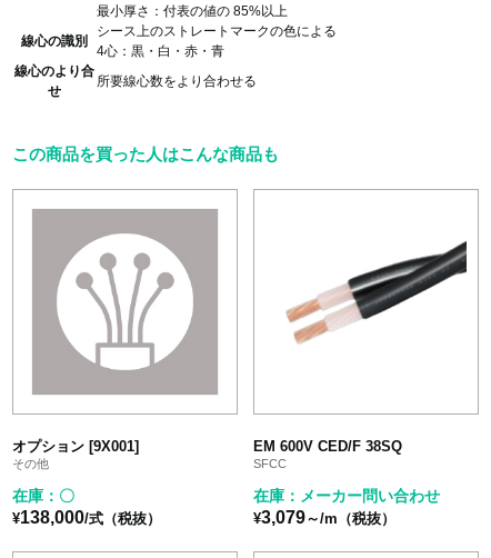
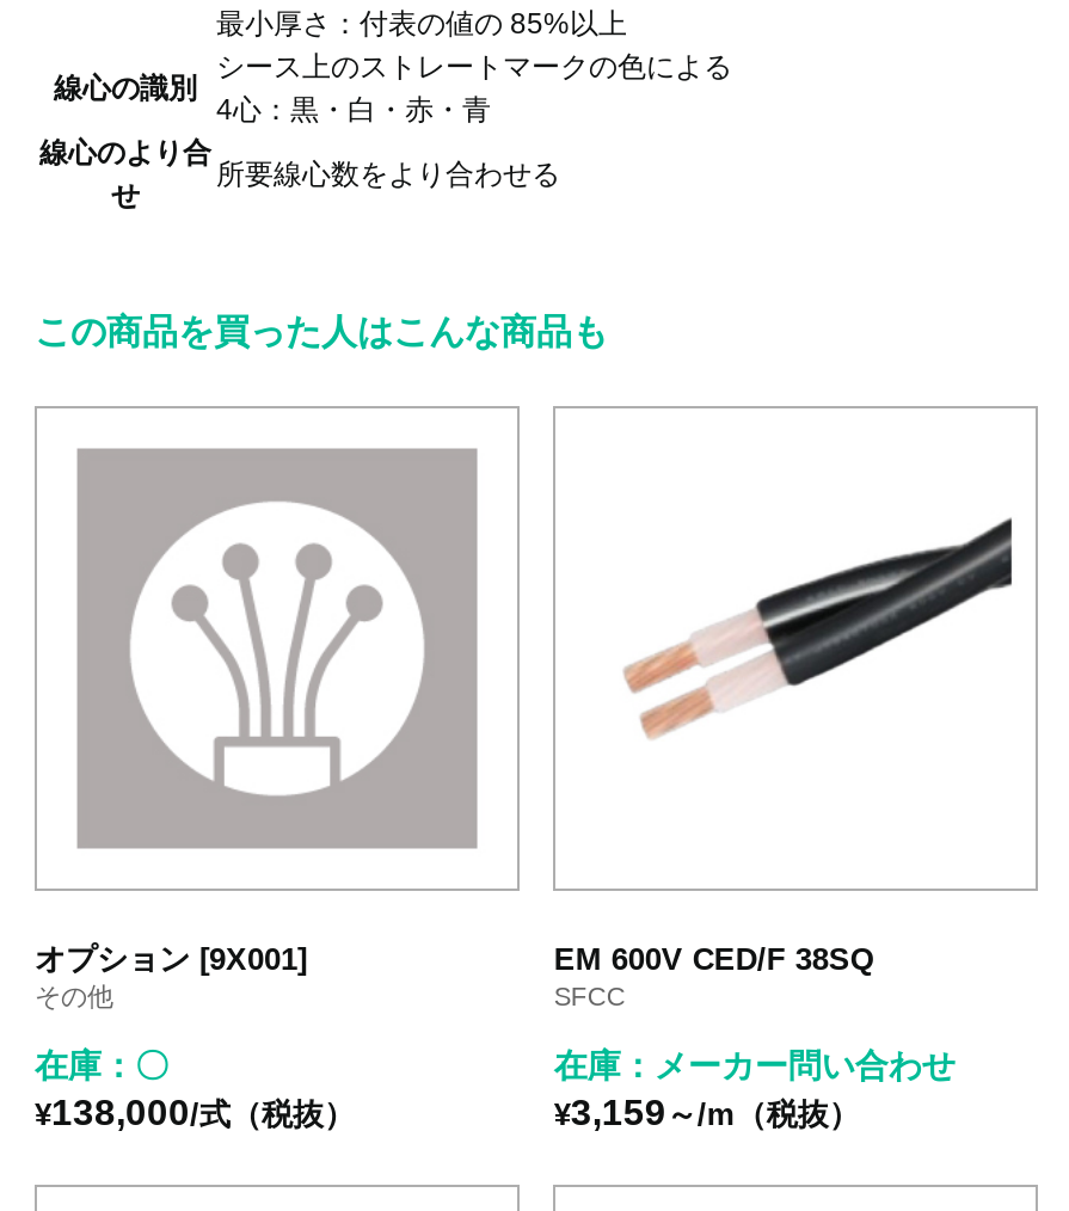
[254,508,396,527] ¥3,079～/m（税抜） -> [554,1091,860,1132] ¥3,159～/m（税抜）

